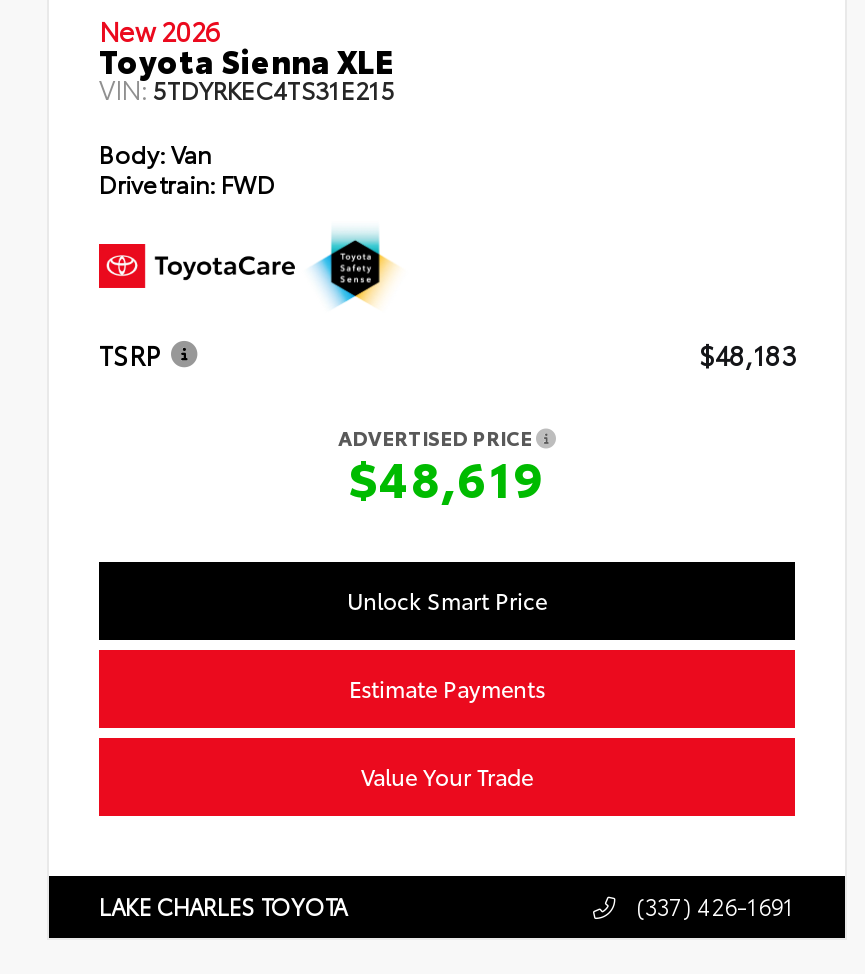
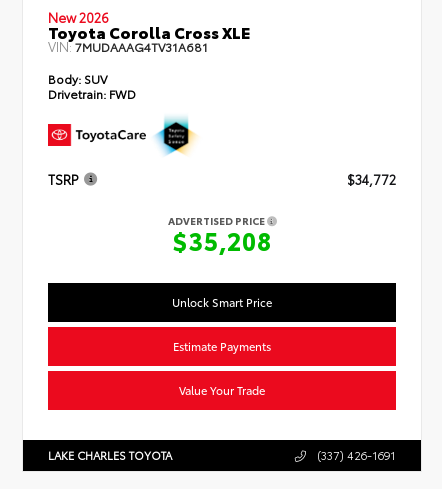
[99,35,395,105] Toyota Sienna XLE | VIN:5TDYRKEC4TS31E215 -> [48,20,250,55] Toyota Corolla Cross XLE | VIN:7MUDAAAG4TV31A681
[99,135,211,169] Body: Van -> [48,70,107,87] Body: SUV
[699,335,795,371] $48,183 -> [347,169,396,187] $34,772
[349,442,545,510] $48,619 -> [172,223,271,257] $35,208

